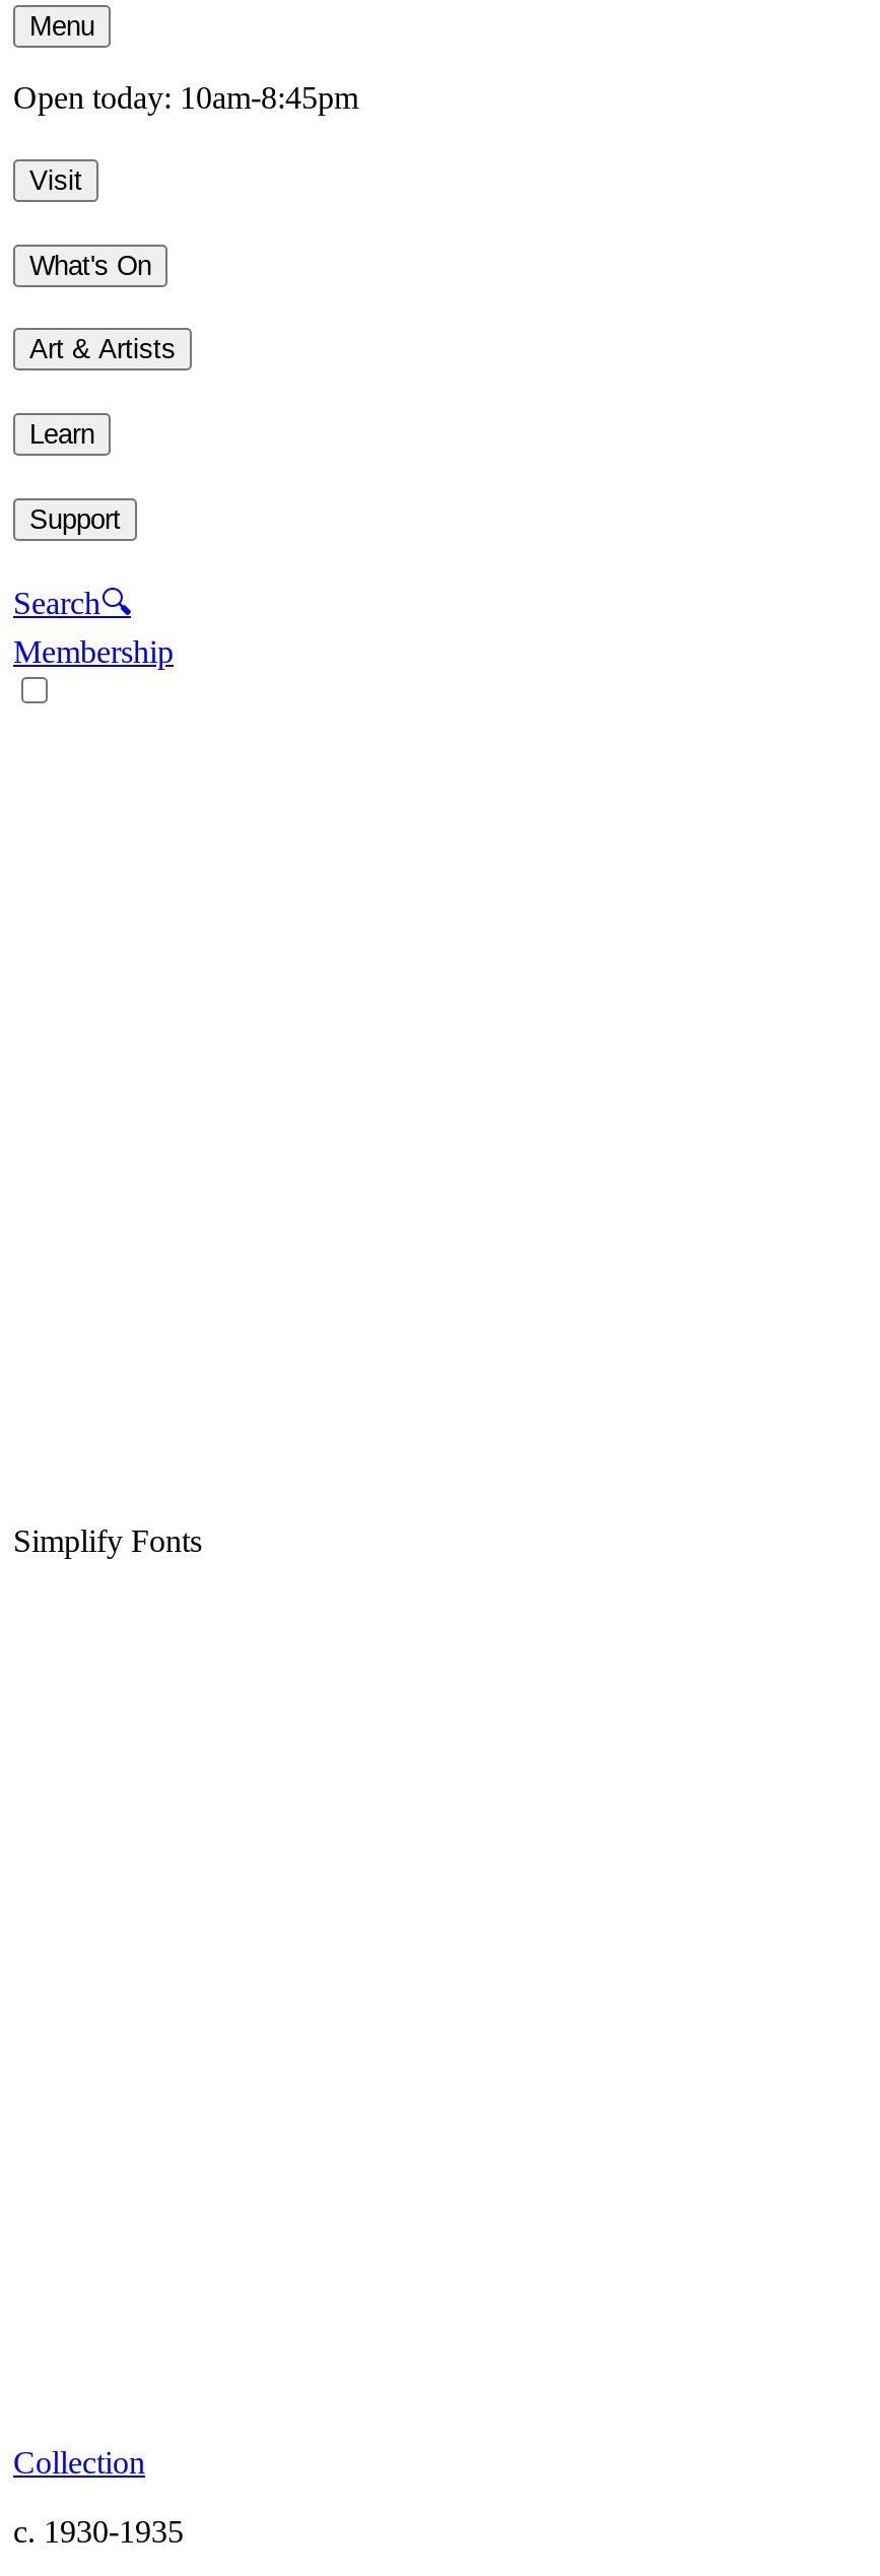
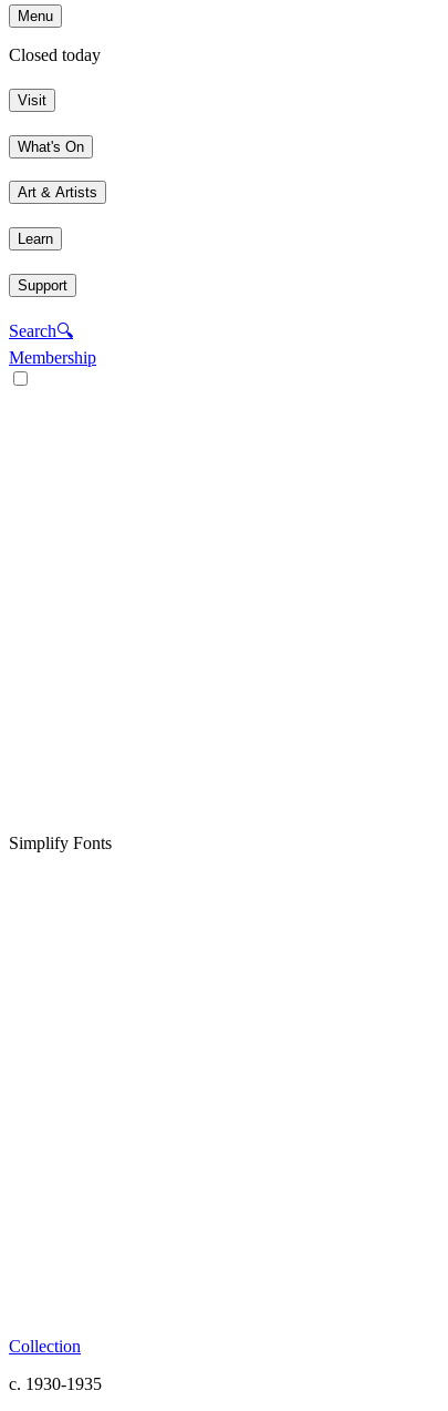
[13,81,358,115] Open today: 10am-8:45pm -> [9,46,101,65] Closed today

